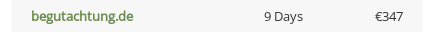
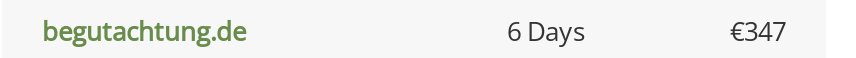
[263,7,302,25] 9 Days -> [507,13,585,49] 6 Days

